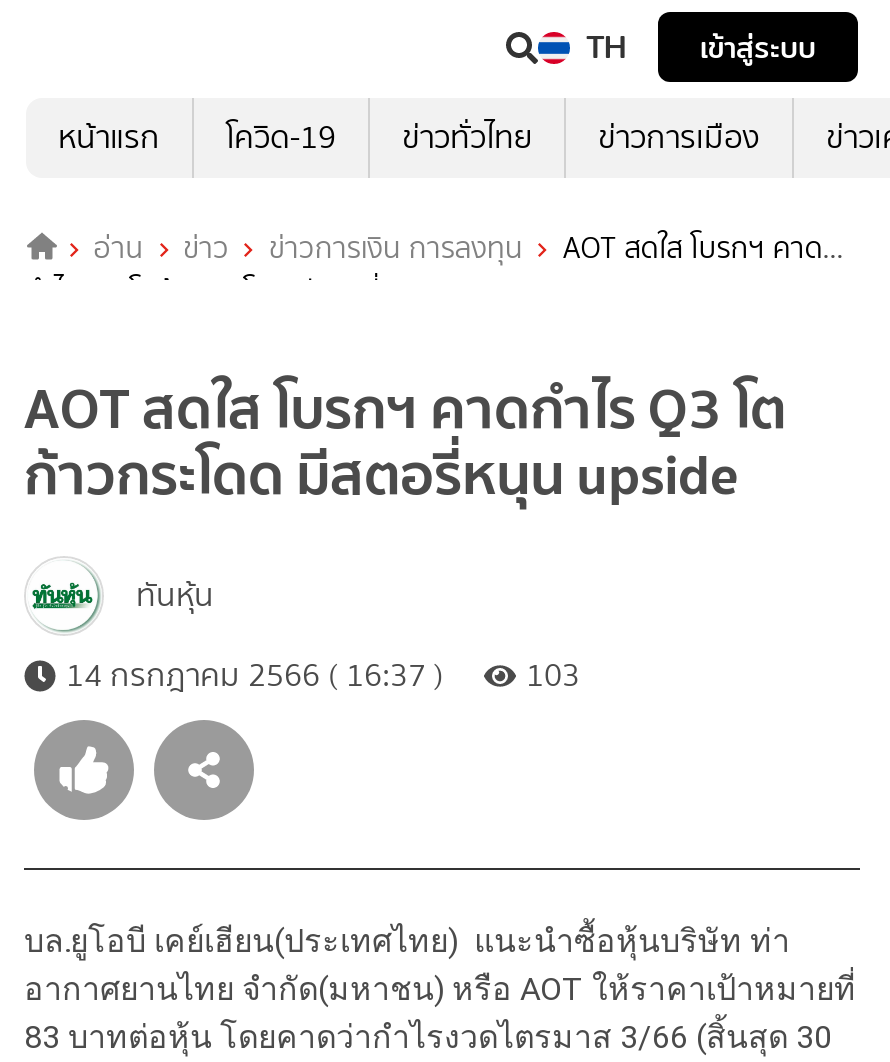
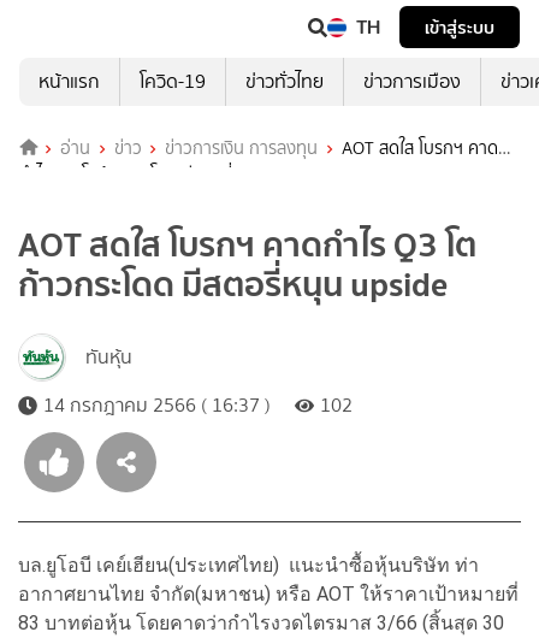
[66,652,580,698] 14 กรกฎาคม 2566 ( 16:37 ) 103 -> [43,391,353,419] 14 กรกฎาคม 2566 ( 16:37 ) 102

